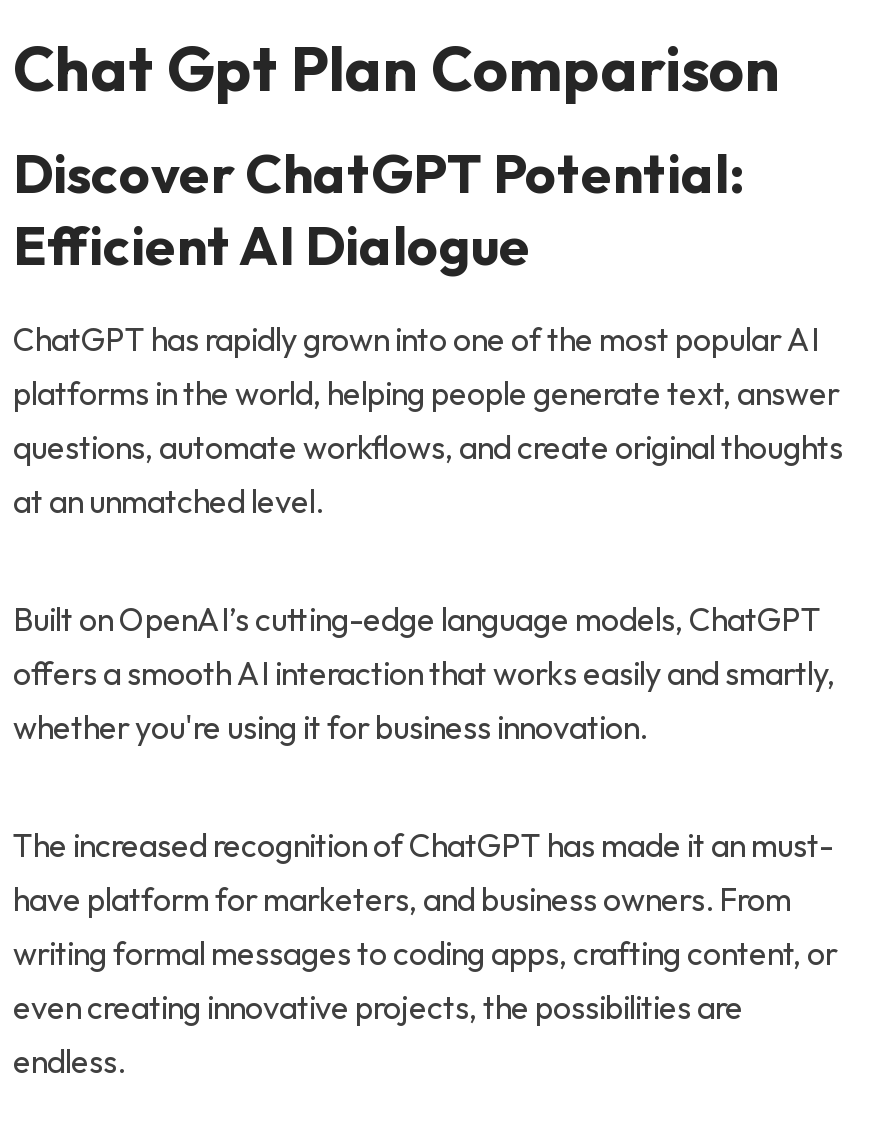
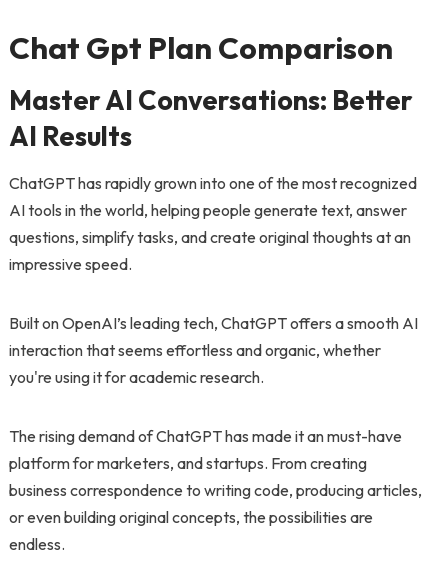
[13,140,743,280] Discover ChatGPT Potential: | Efficient AI Dialogue -> [9,83,413,153] Master AI Conversations: Better | AI Results
[13,320,843,522] ChatGPT has rapidly grown into one of the most popular AI | platforms in the world, helping people generate text, answer | questions, automate workflows, and create original thoughts | at an unmatched level. -> [9,173,417,274] ChatGPT has rapidly grown into one of the most recognized | AI tools in the world, helping people generate text, answer | questions, simplify tasks, and create original thoughts at an | impressive speed.
[13,600,835,748] Built on OpenAI’s cutting-edge language models, ChatGPT | offers a smooth AI interaction that works easily and smartly, | whether you're using it for business innovation. -> [9,313,418,387] Built on OpenAI’s leading tech, ChatGPT offers a smooth AI | interaction that seems effortless and organic, whether | you're using it for academic research.
[13,826,837,1028] The increased recognition of ChatGPT has made it an must- | have platform for marketers, and business owners. From | writing formal messages to coding apps, crafting content, or | even creating innovative projects, the possibilities are -> [9,426,422,527] The rising demand of ChatGPT has made it an must-have | platform for marketers, and startups. From creating | business correspondence to writing code, producing articles, | or even building original concepts, the possibilities are

